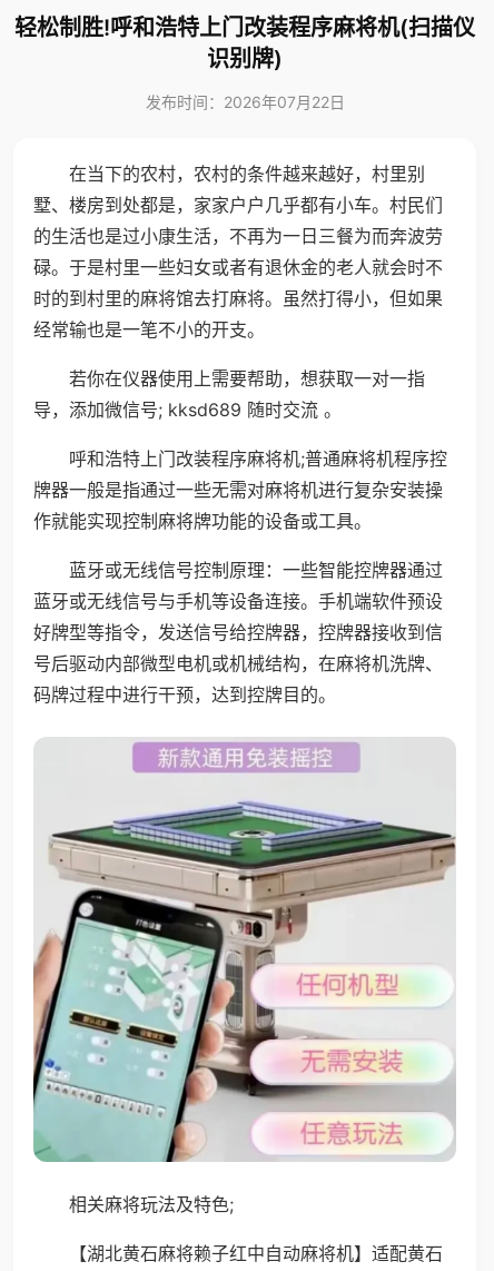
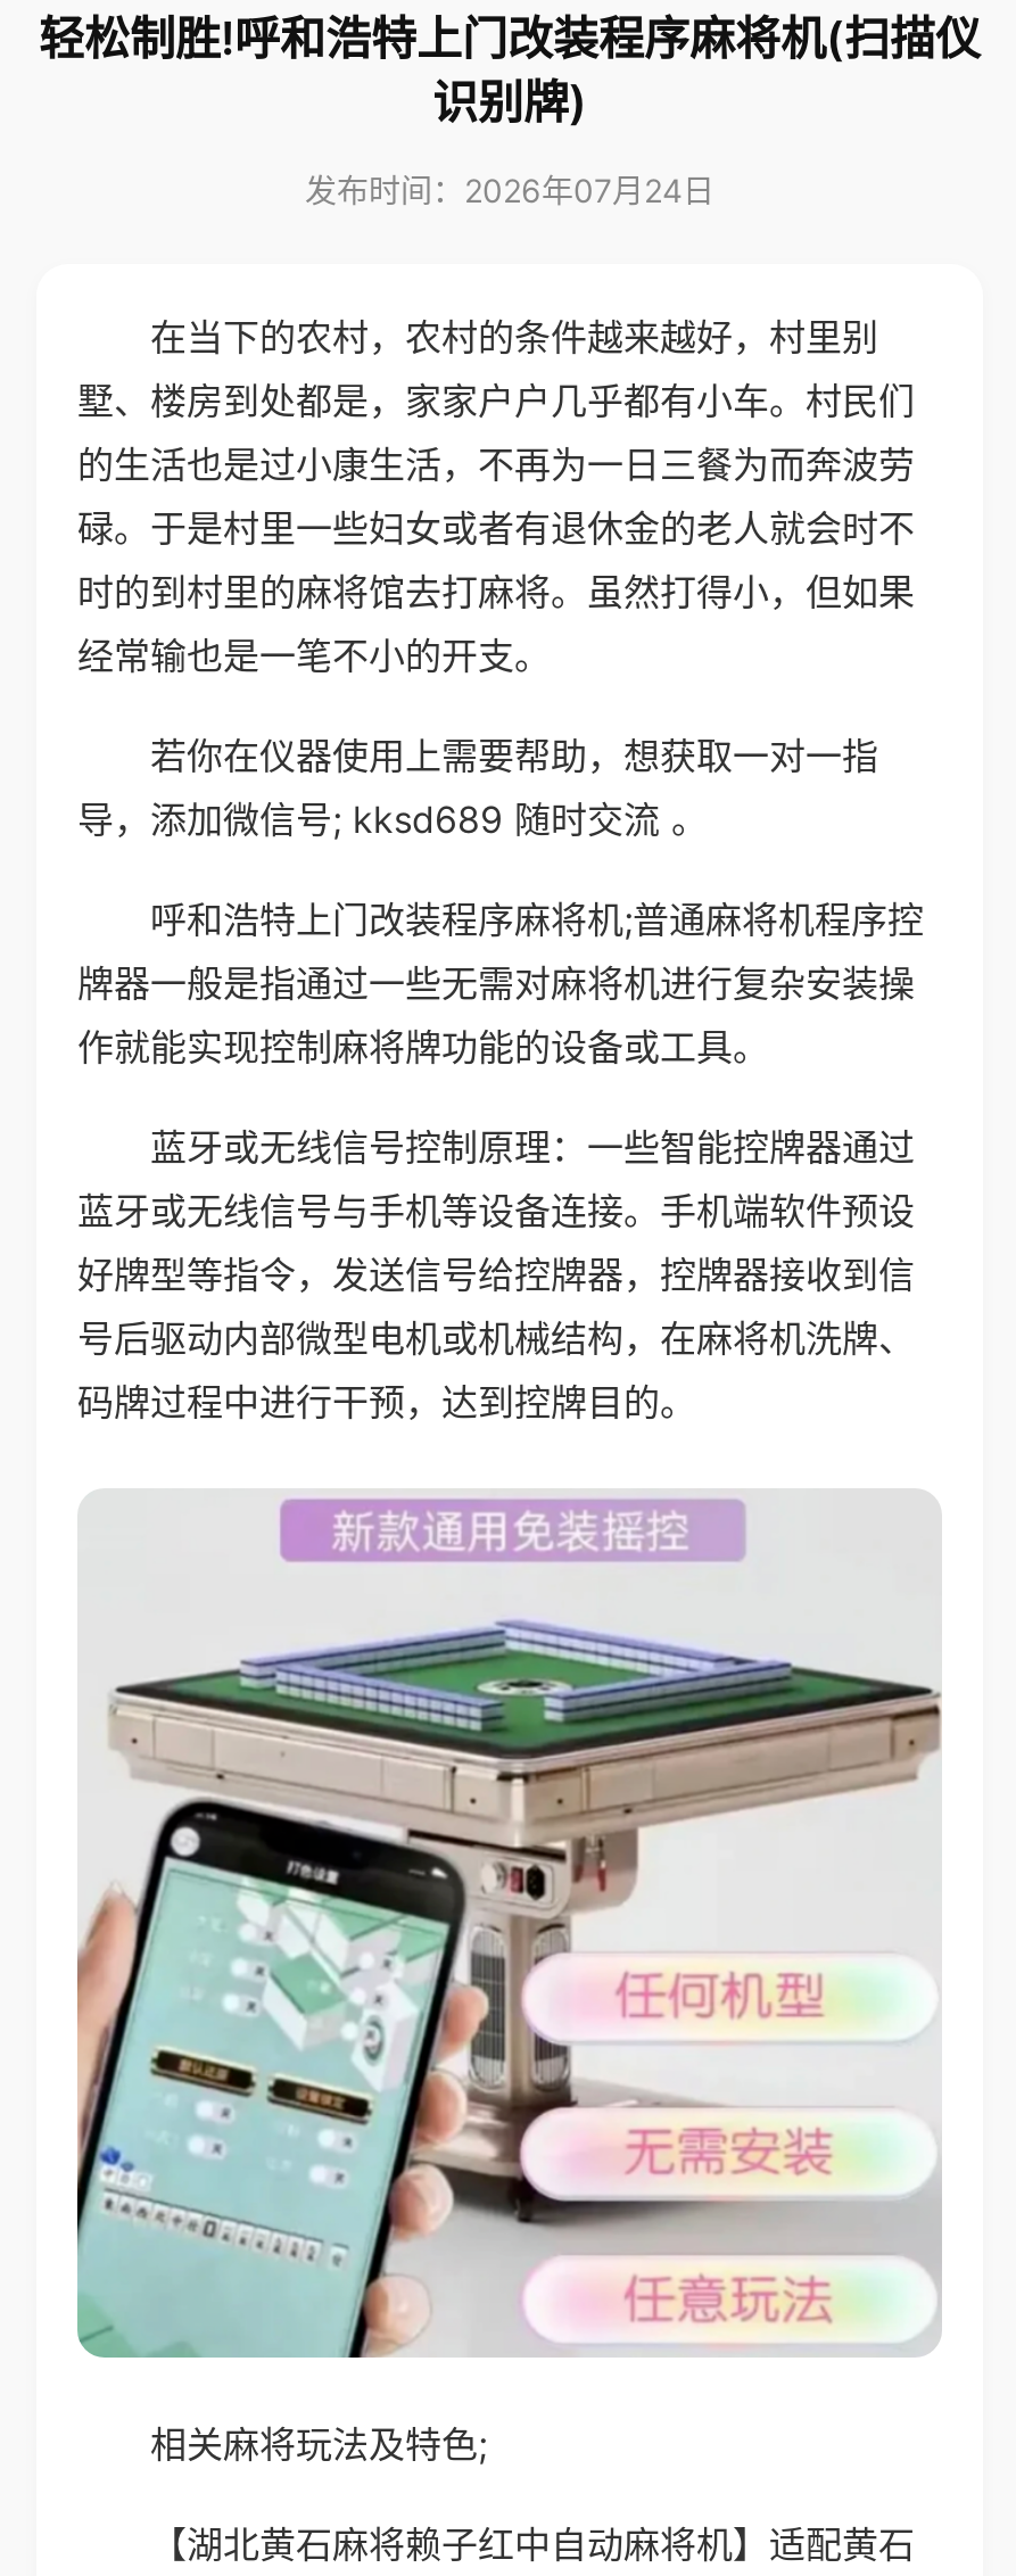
[145,92,344,111] 发布时间：2026年07月22日 -> [305,171,714,209] 发布时间：2026年07月24日

